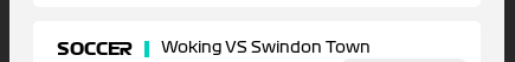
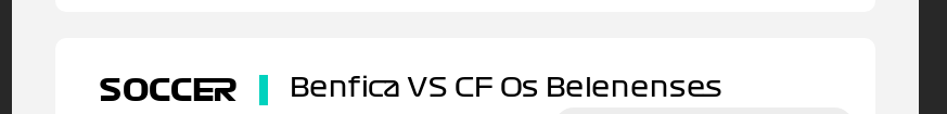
[161,41,371,55] Woking VS Swindon Town -> [290,75,721,101] Benfica VS CF Os Belenenses

